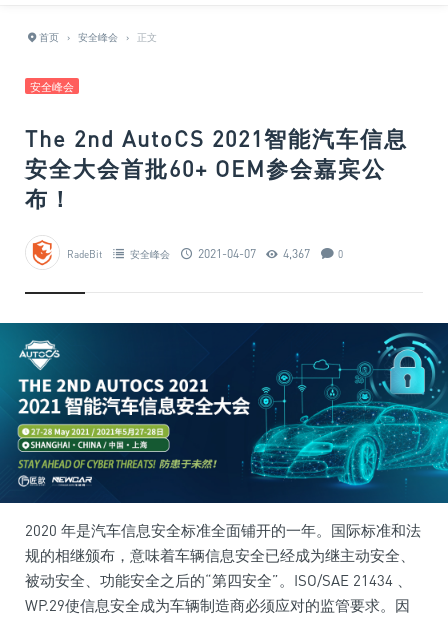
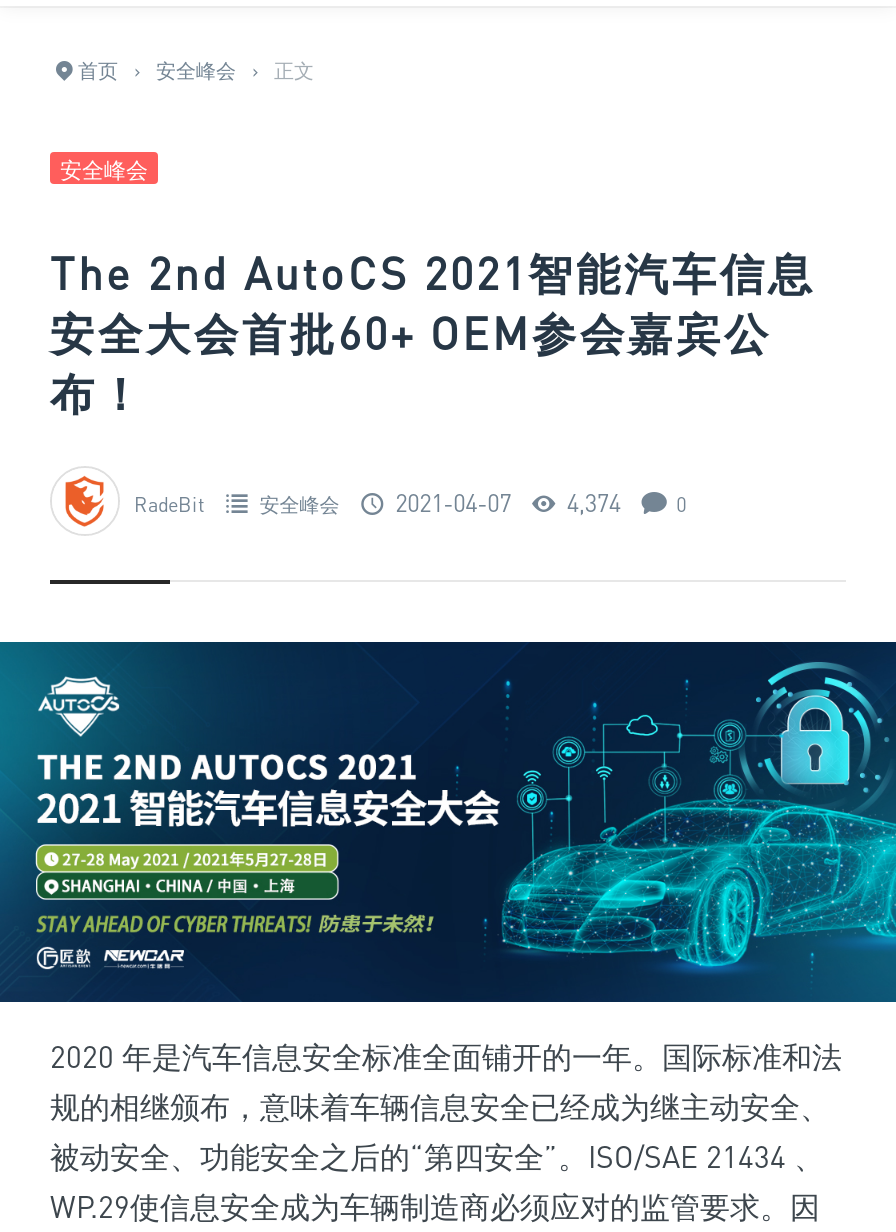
[195,246,310,261] 2021-04-07 4,367 -> [389,488,621,518] 2021-04-07 4,374

